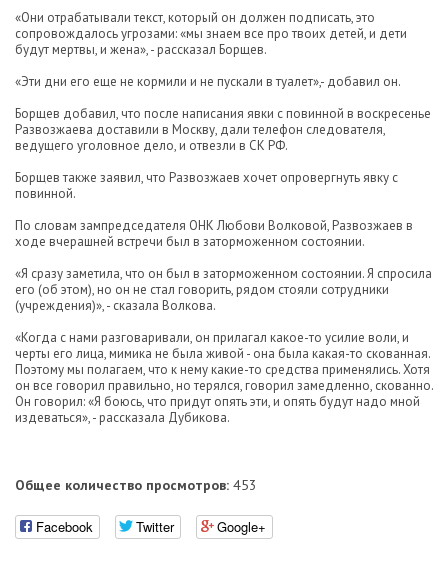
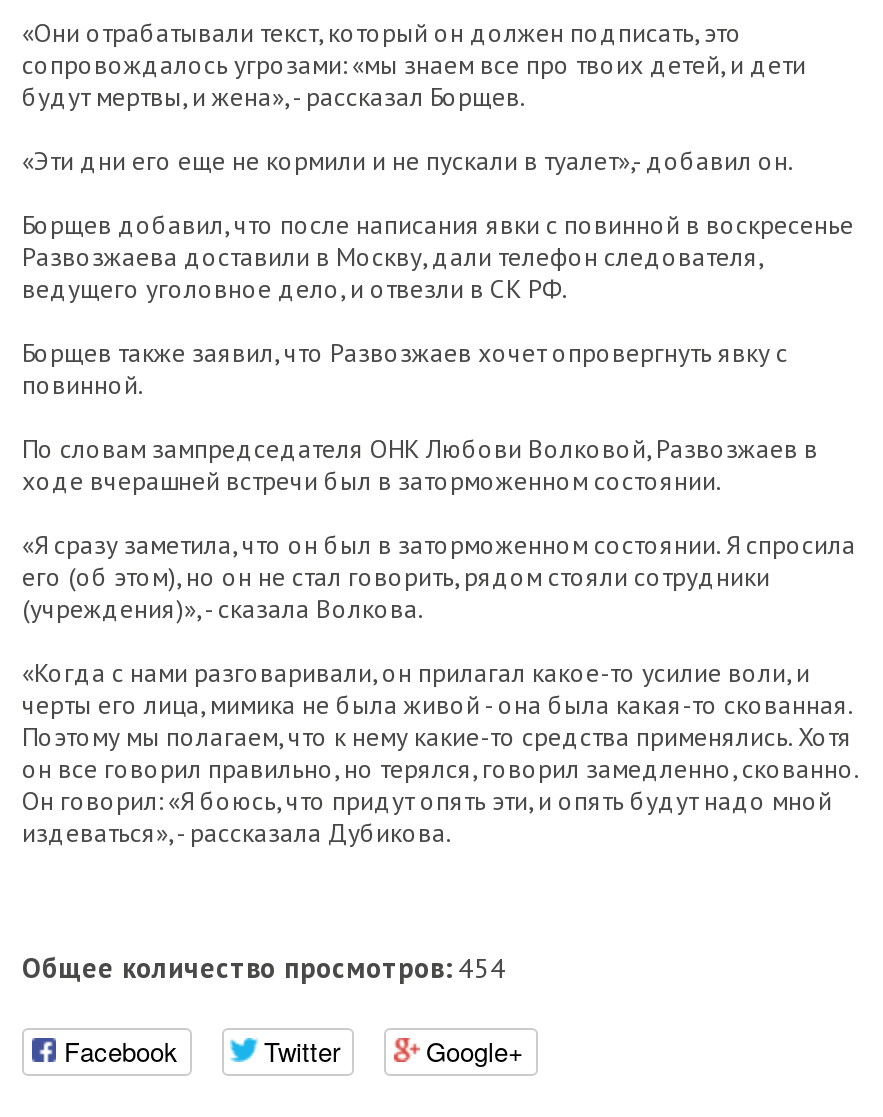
[15,476,257,494] Общее количество просмотров: 453 -> [22,950,506,986] Общее количество просмотров: 454

